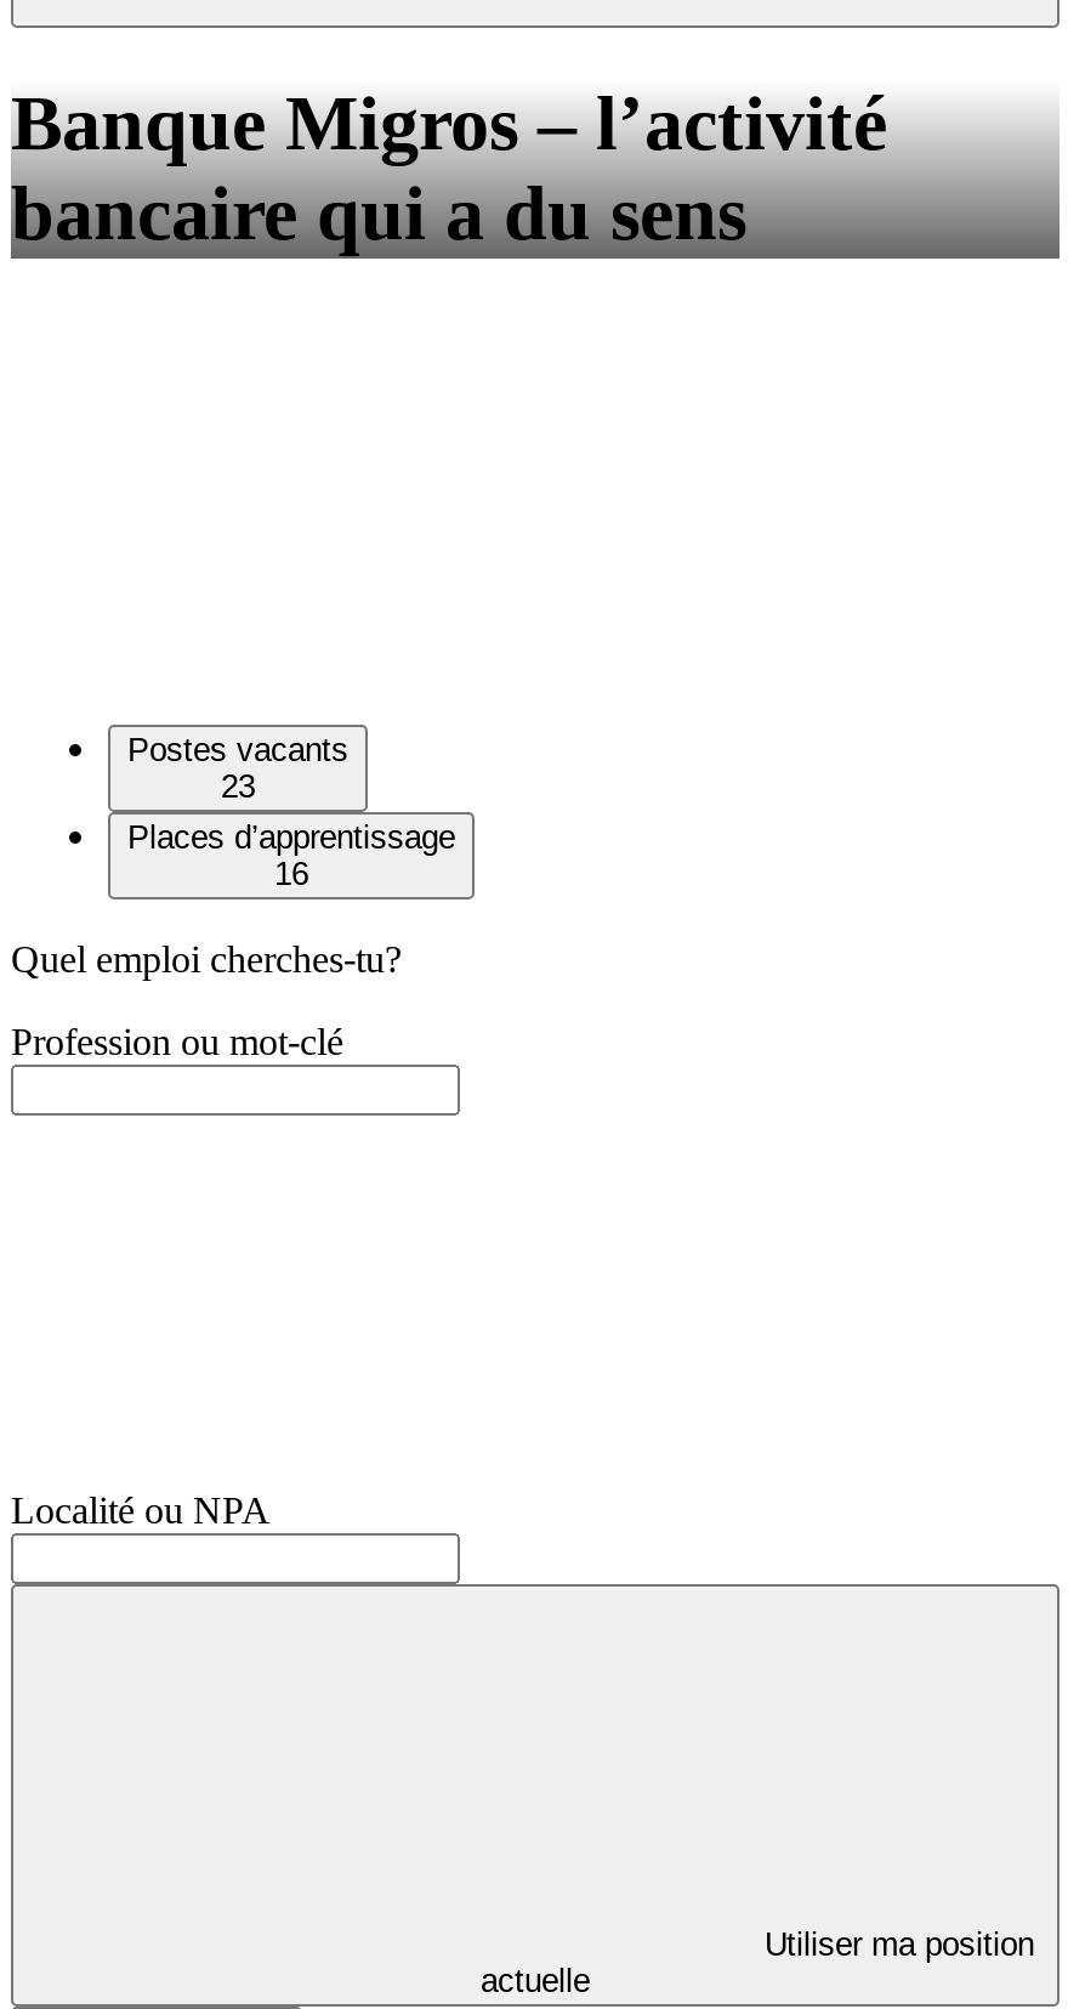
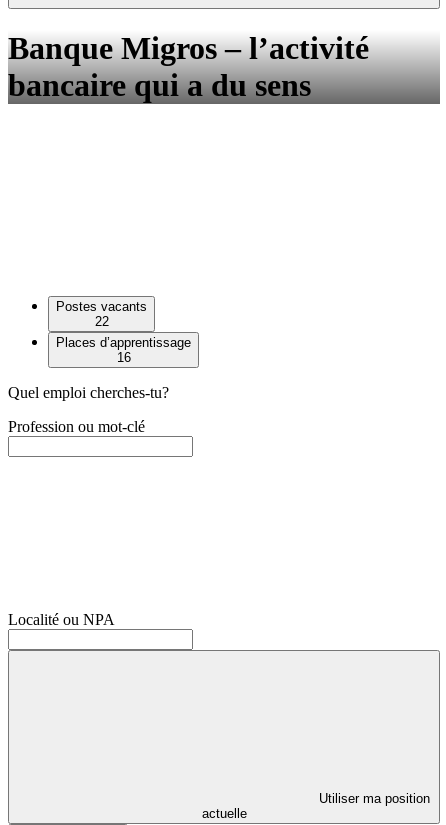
[221,768,255,805] 23 -> [94,314,108,329] 22

